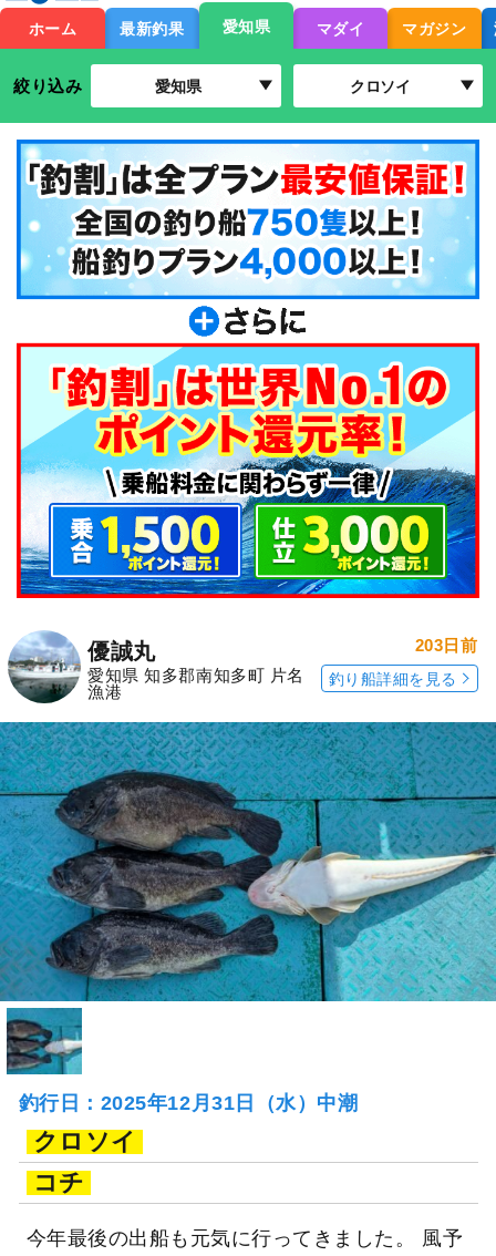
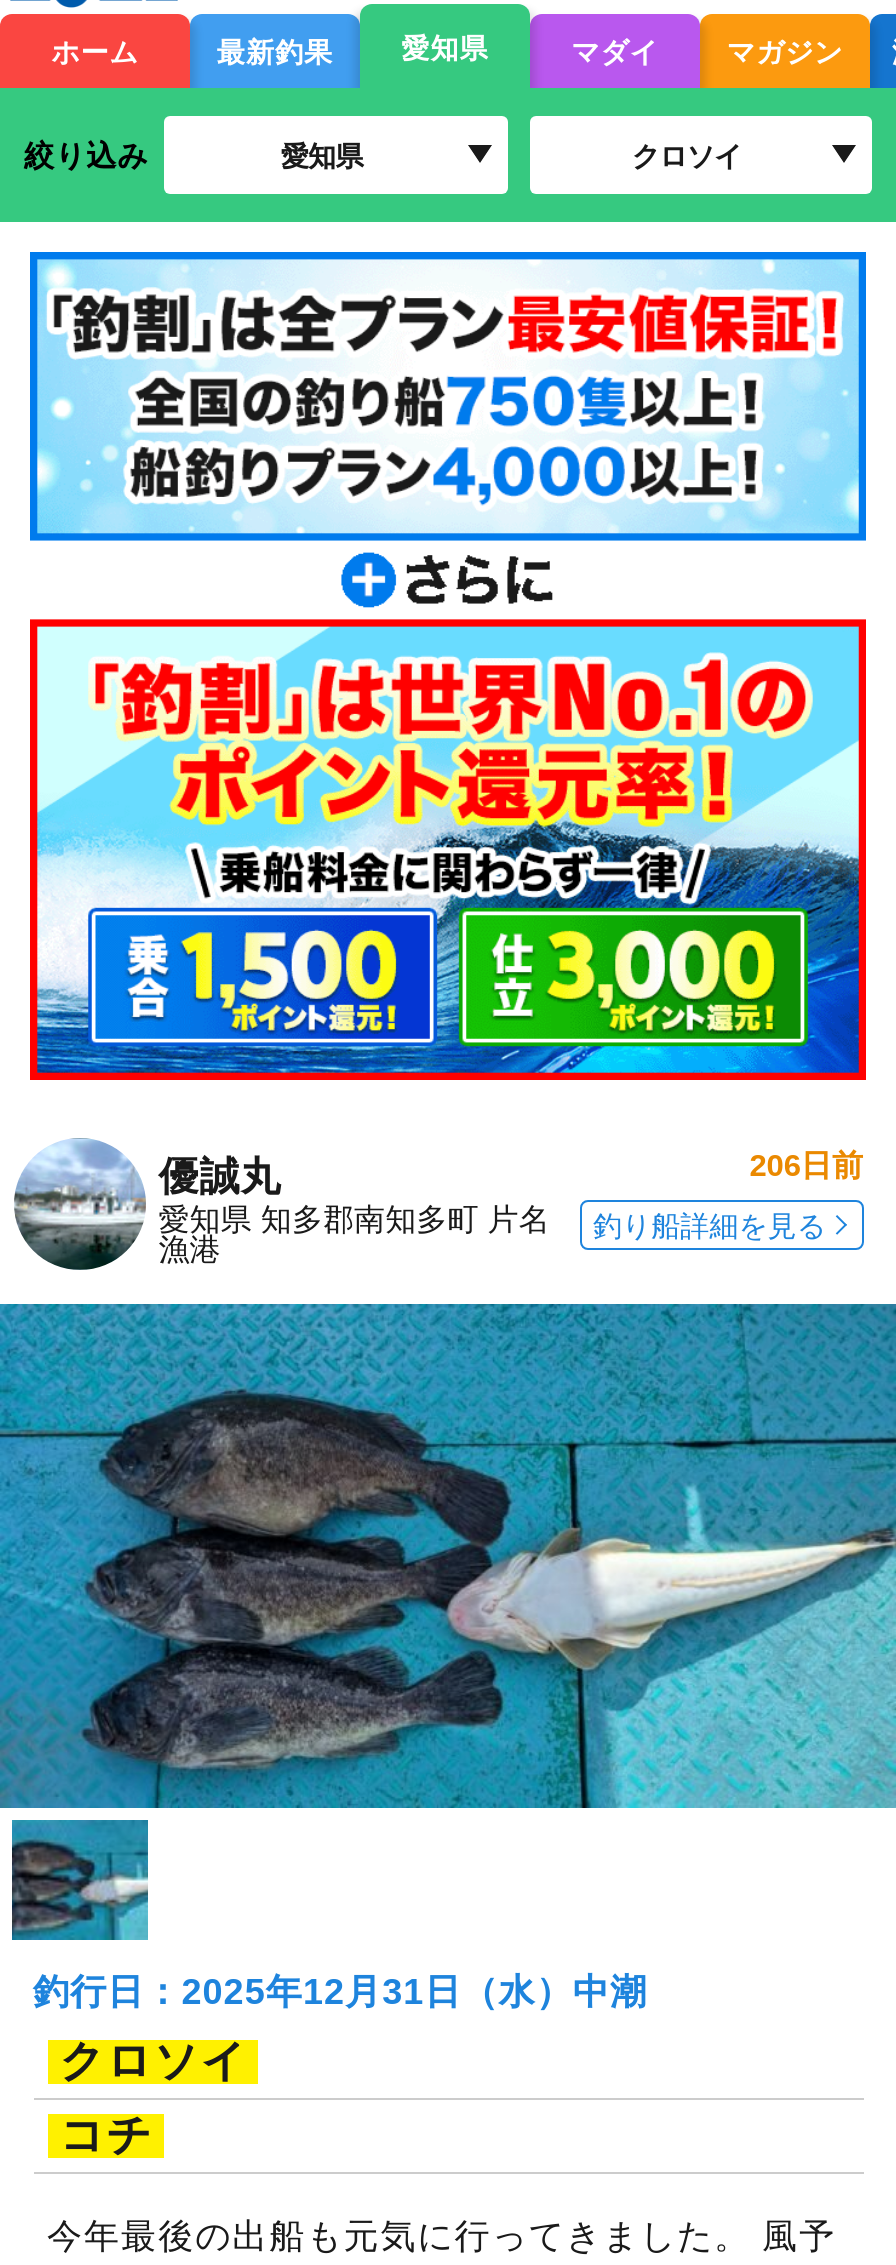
[415,636,478,655] 203日前 -> [750,1149,863,1183] 206日前

